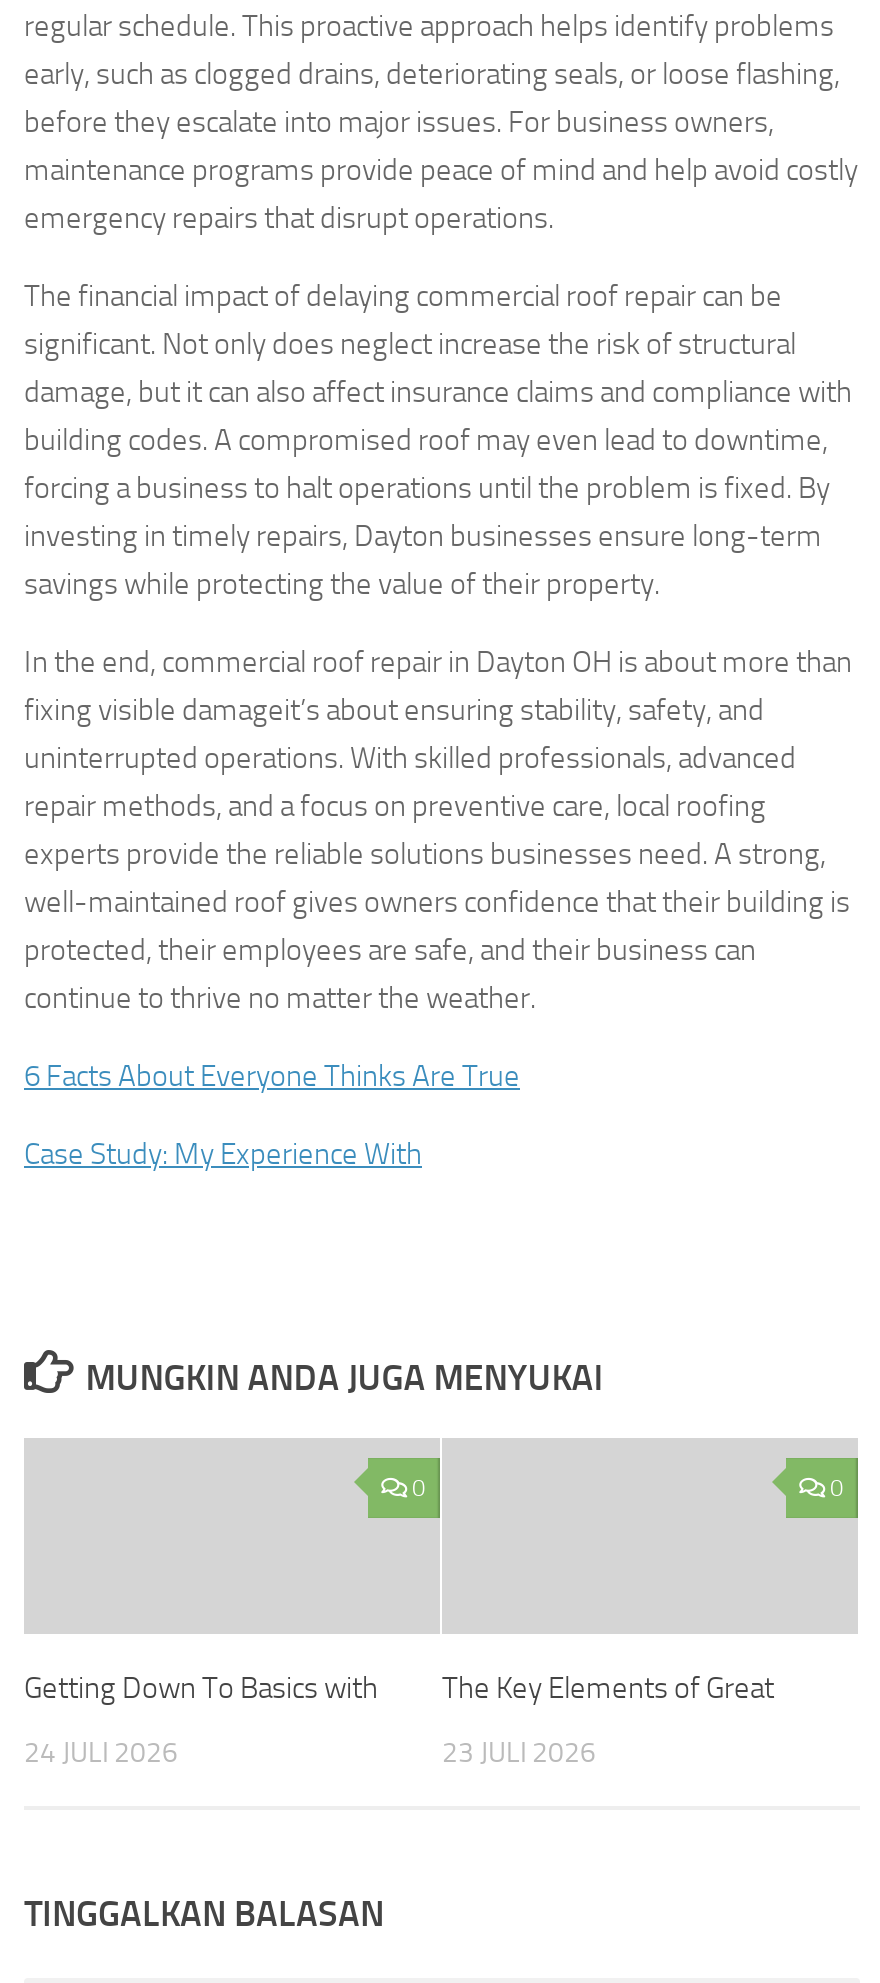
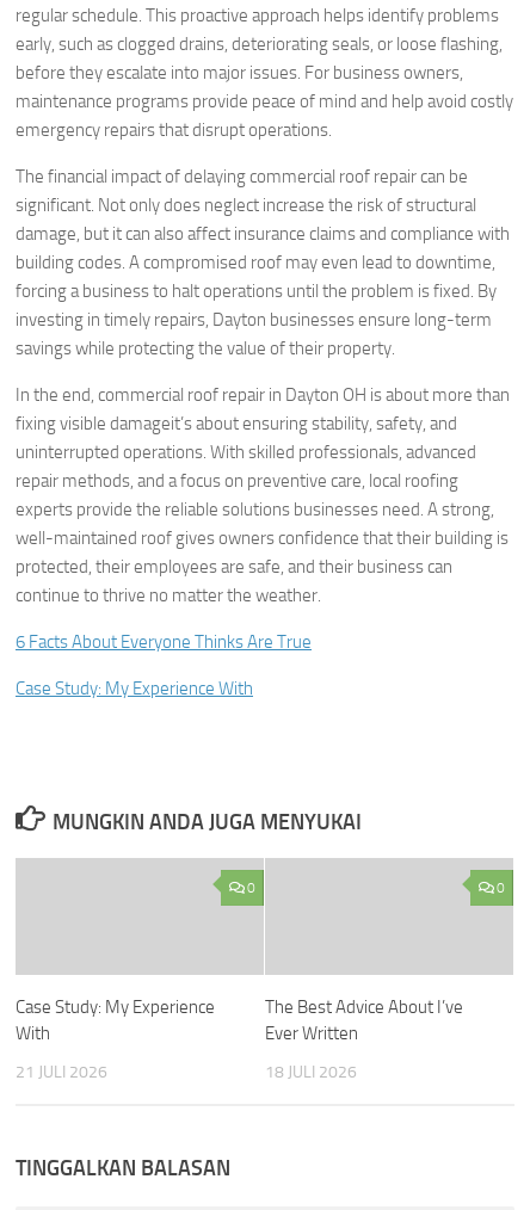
[24,1670,378,1706] Getting Down To Basics with -> [16,996,215,1044] Case Study: My Experience | With
[442,1670,774,1706] The Key Elements of Great -> [265,996,463,1044] The Best Advice About I’ve | Ever Written
[24,1736,178,1770] 24 JULI 2026 -> [16,1062,107,1082] 21 JULI 2026
[442,1736,596,1770] 23 JULI 2026 -> [265,1062,357,1082] 18 JULI 2026

